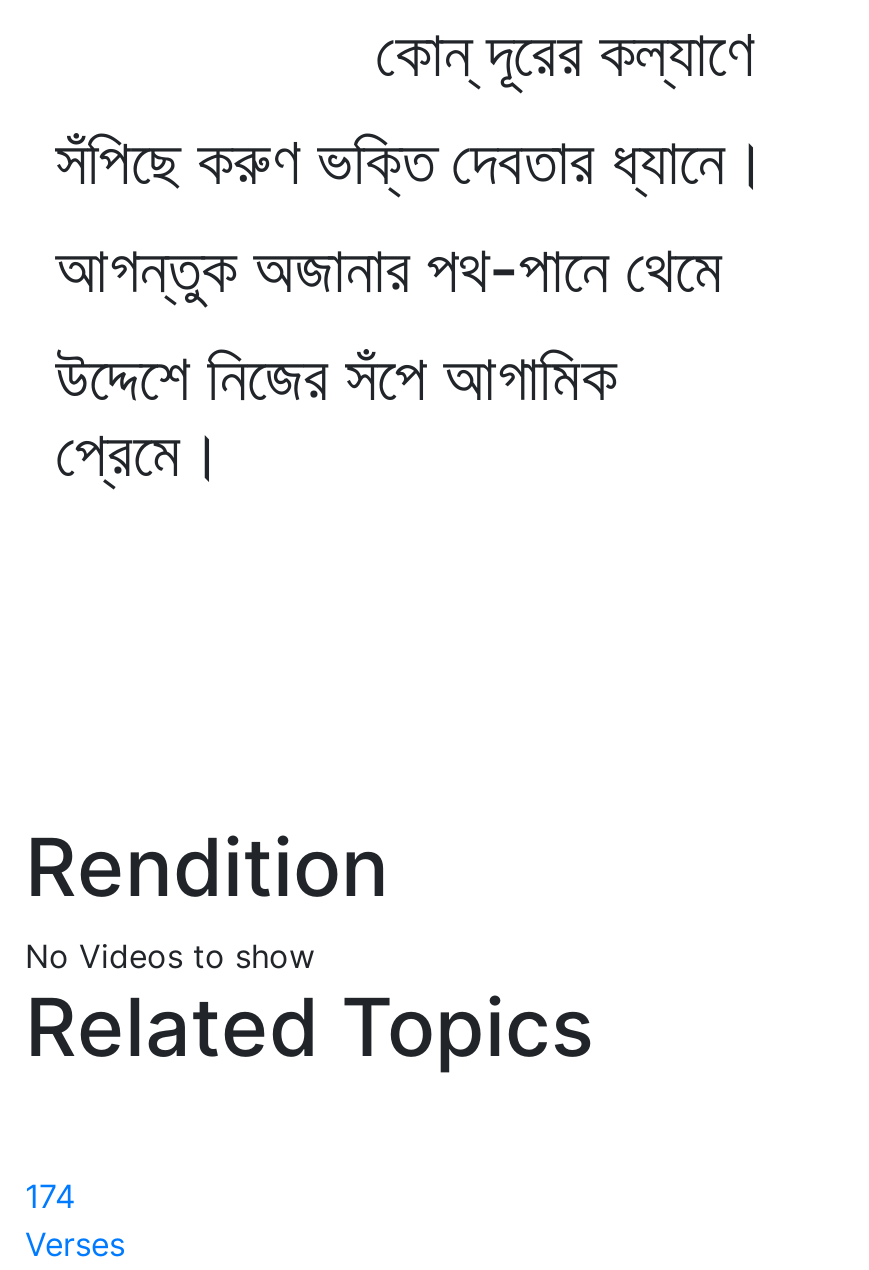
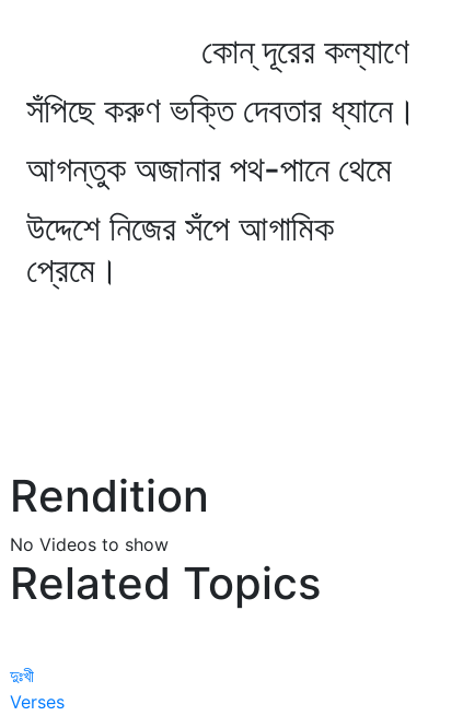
[25,1176,75,1216] 174 -> [10,665,34,686] দুঃখী

